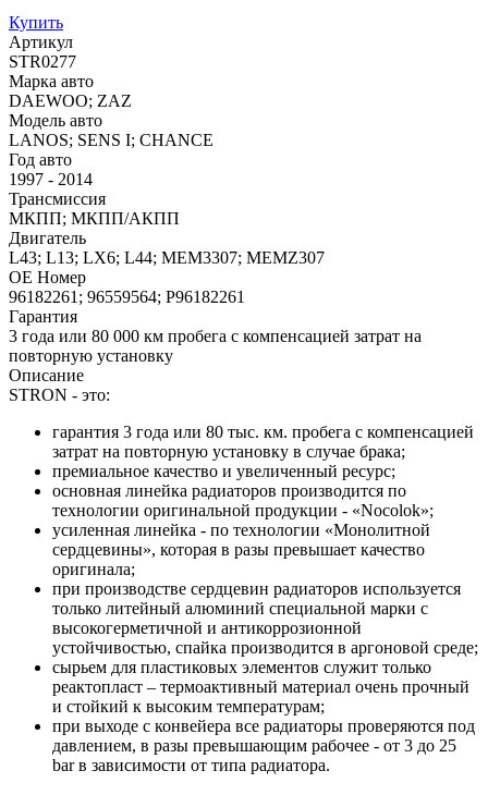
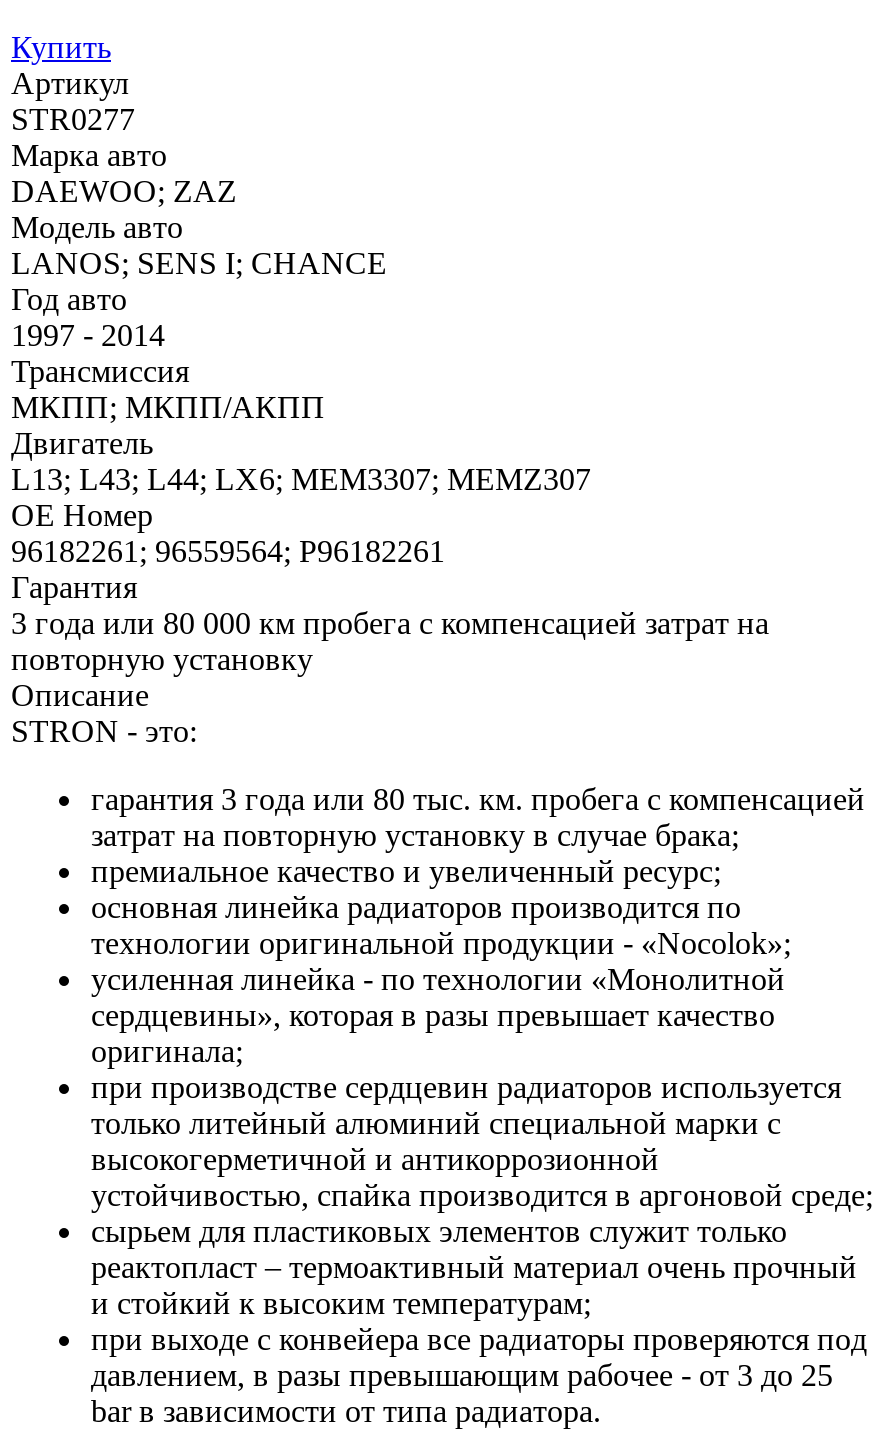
[9,248,325,267] L43; L13; LX6; L44; MEM3307; MEMZ307 -> [11,462,591,496] L13; L43; L44; LX6; MEM3307; MEMZ307

